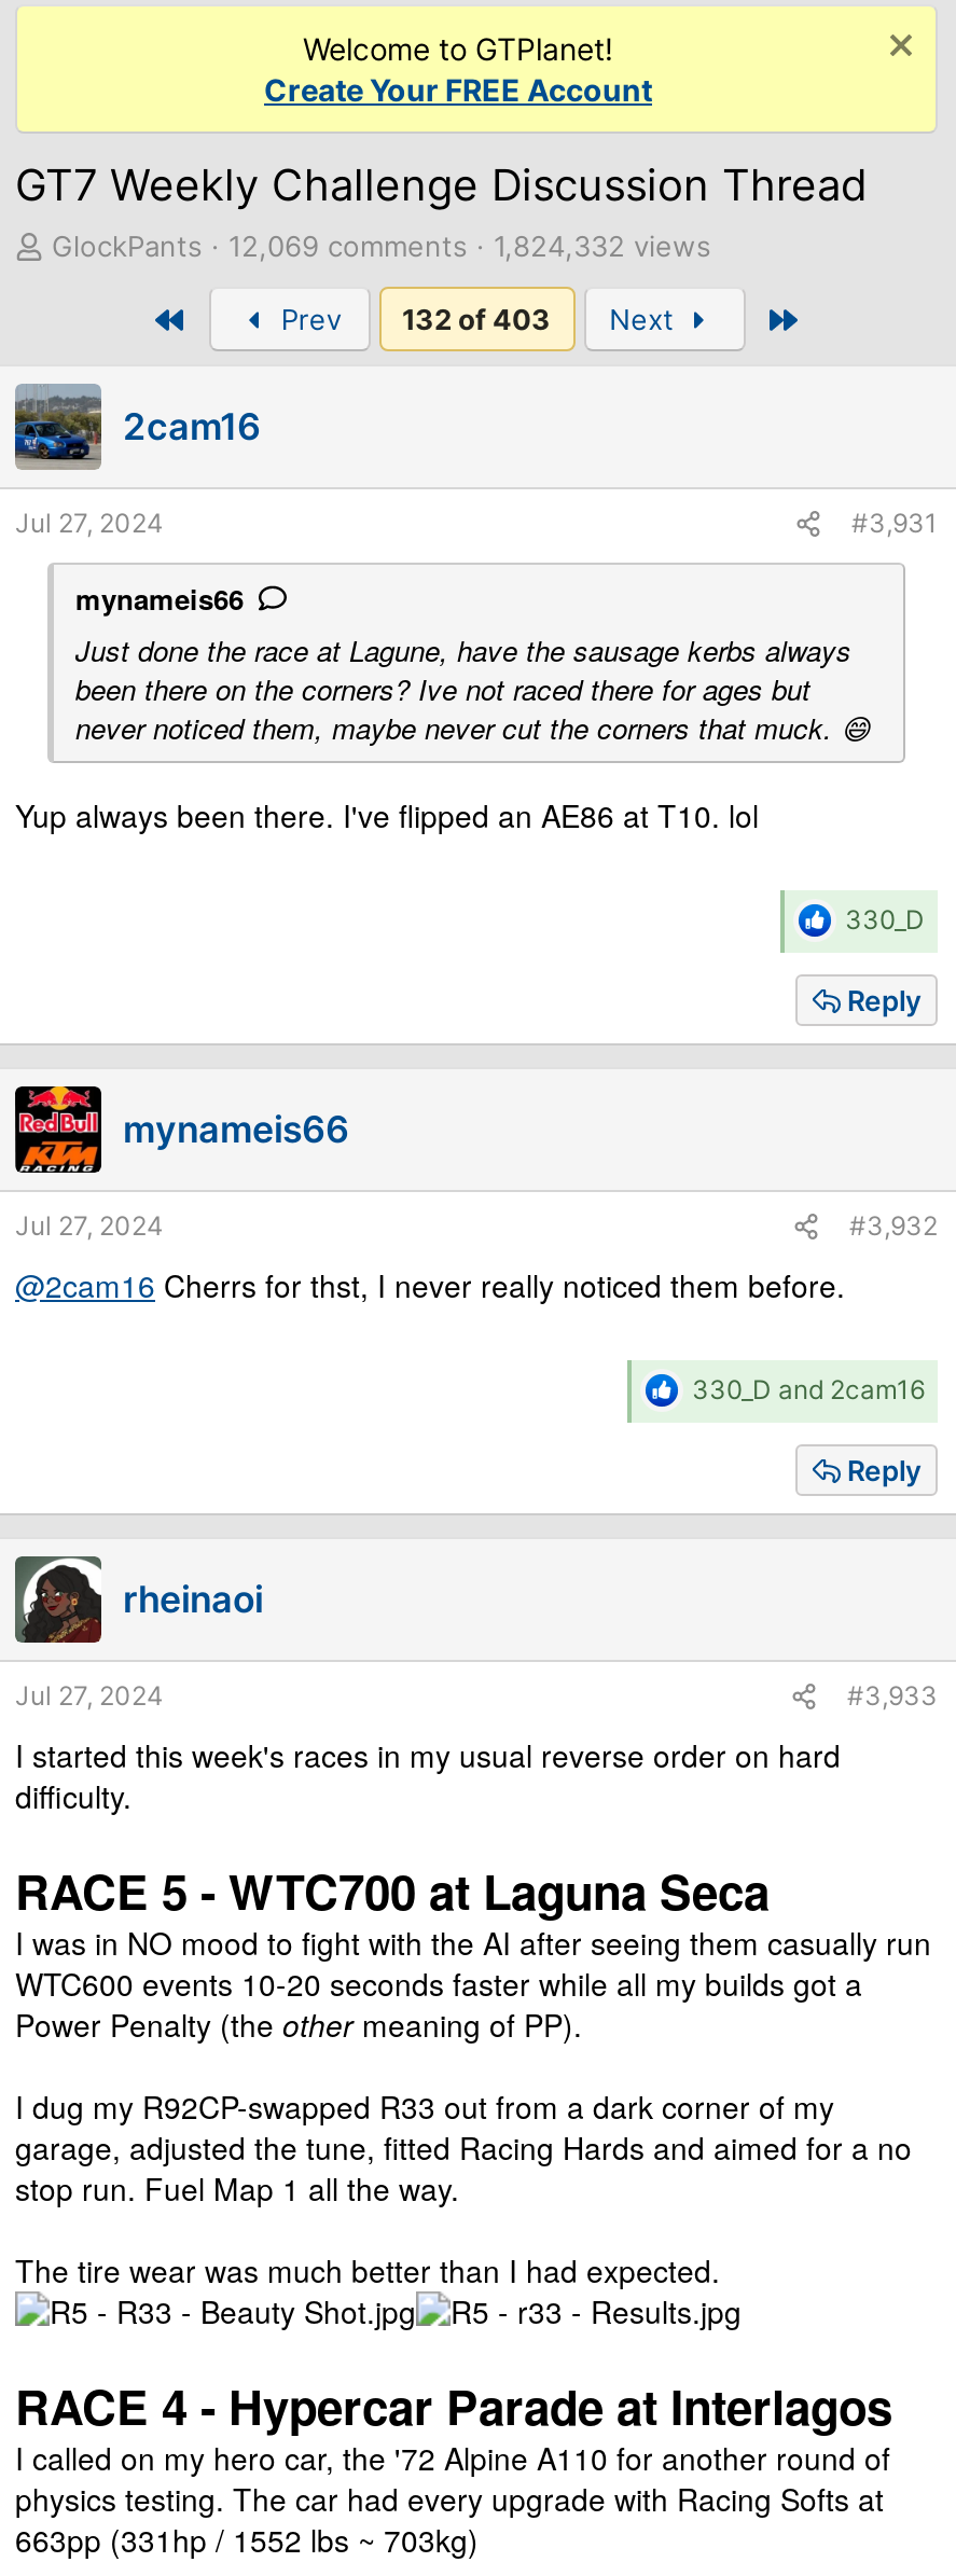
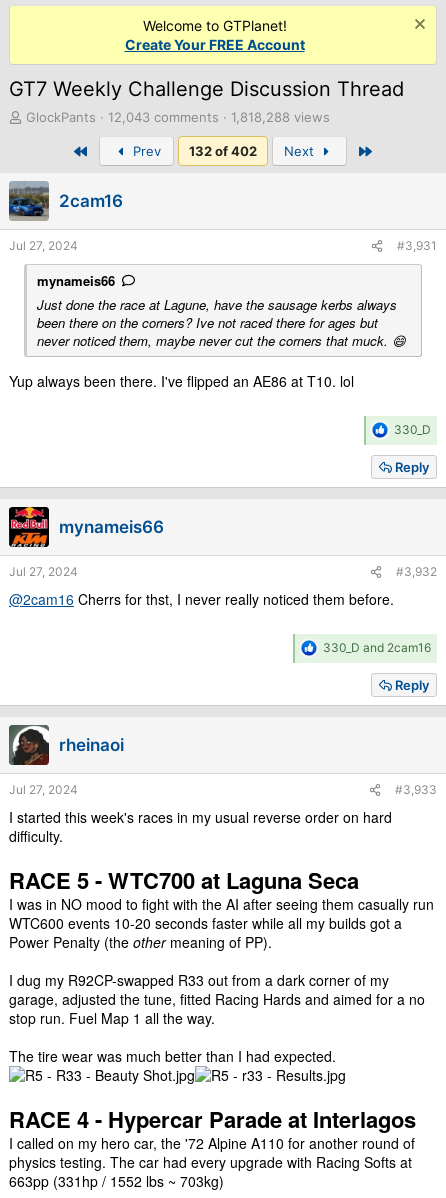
[228,228,711,263] 12,069 comments 1,824,332 views -> [108,109,330,125] 12,043 comments 1,818,288 views
[402,302,551,336] 132 of 403 -> [189,143,257,159] 132 of 402

